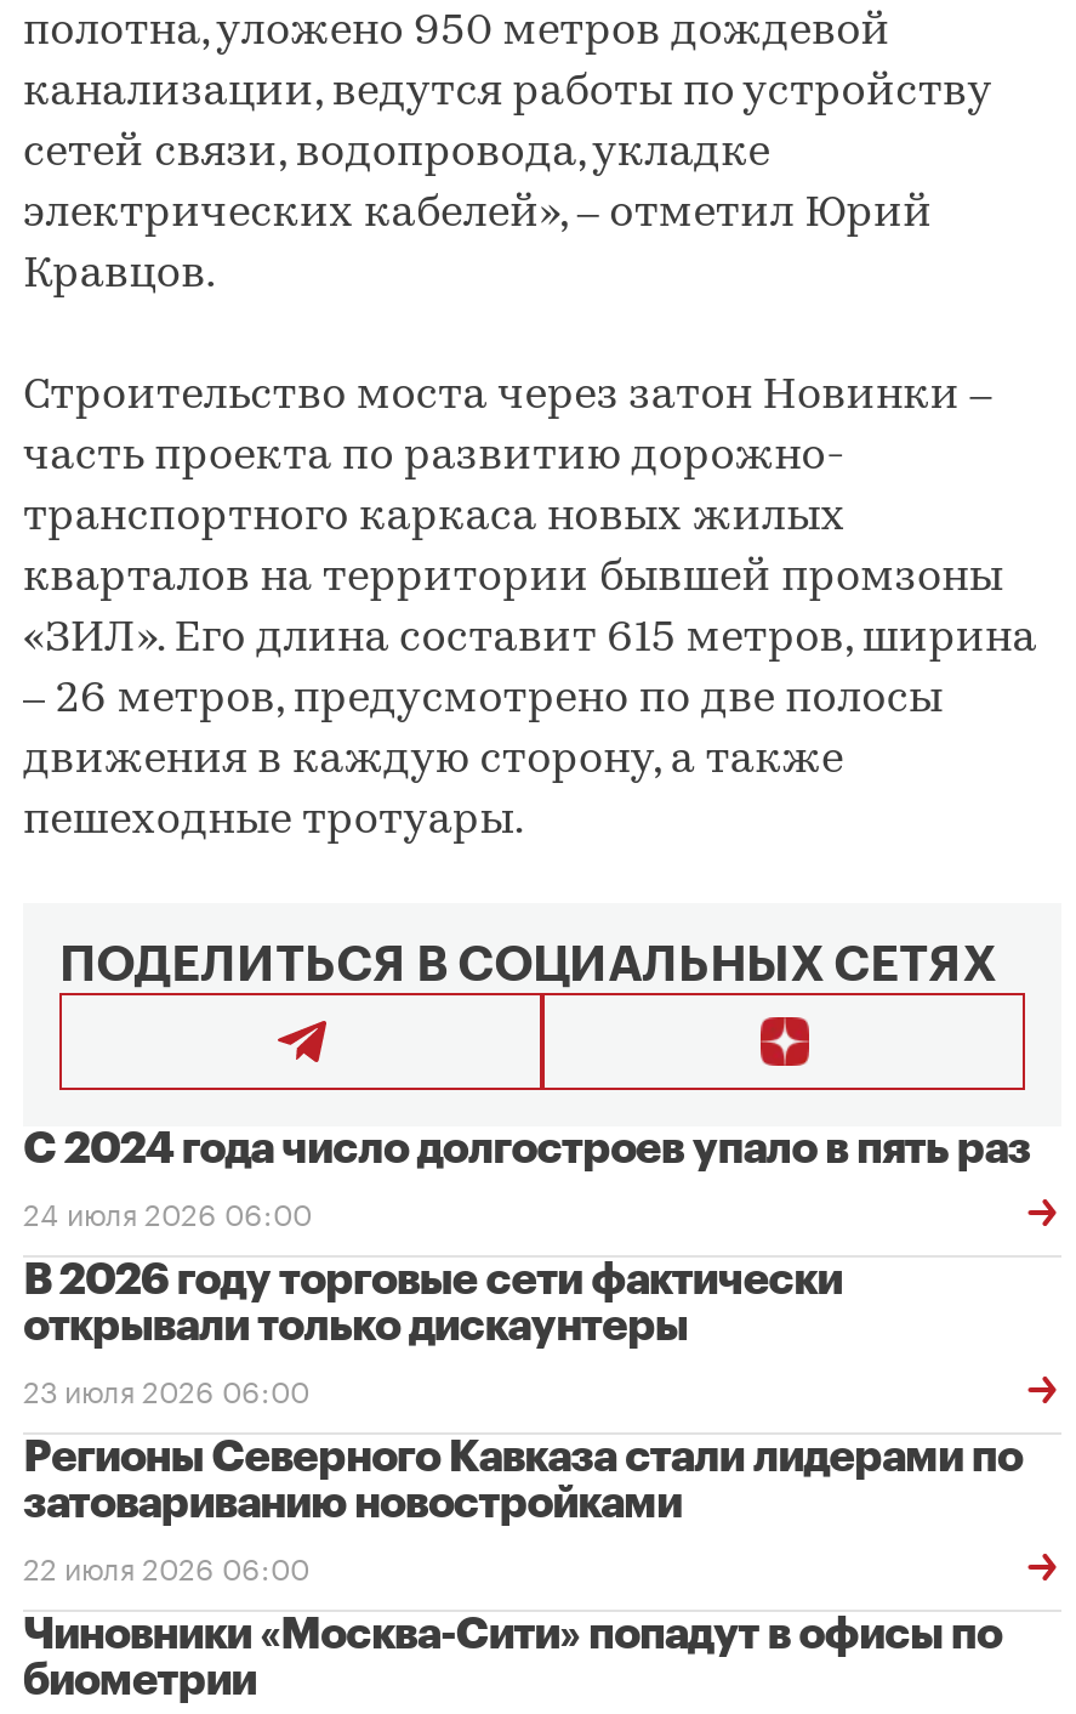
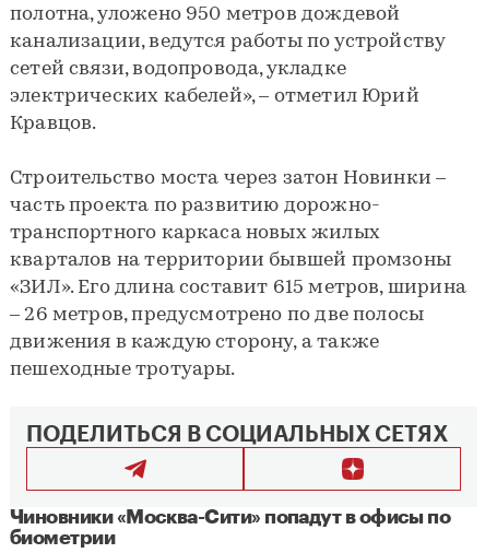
[23,1126,1030,1588] С 2024 года число долгостроев упало в пять раз | 24 июля 2026 06:00 | В 2026 году торговые сети фактически | открывали только дискаунтеры | 23 июля 2026 06:00 | Регионы Северного Кавказа стали лидерами по | затовариванию новостройками | 22 июля 2026 06:00 -> none

